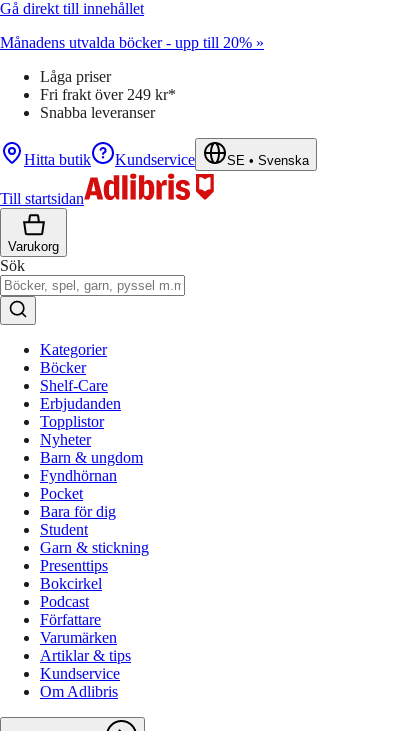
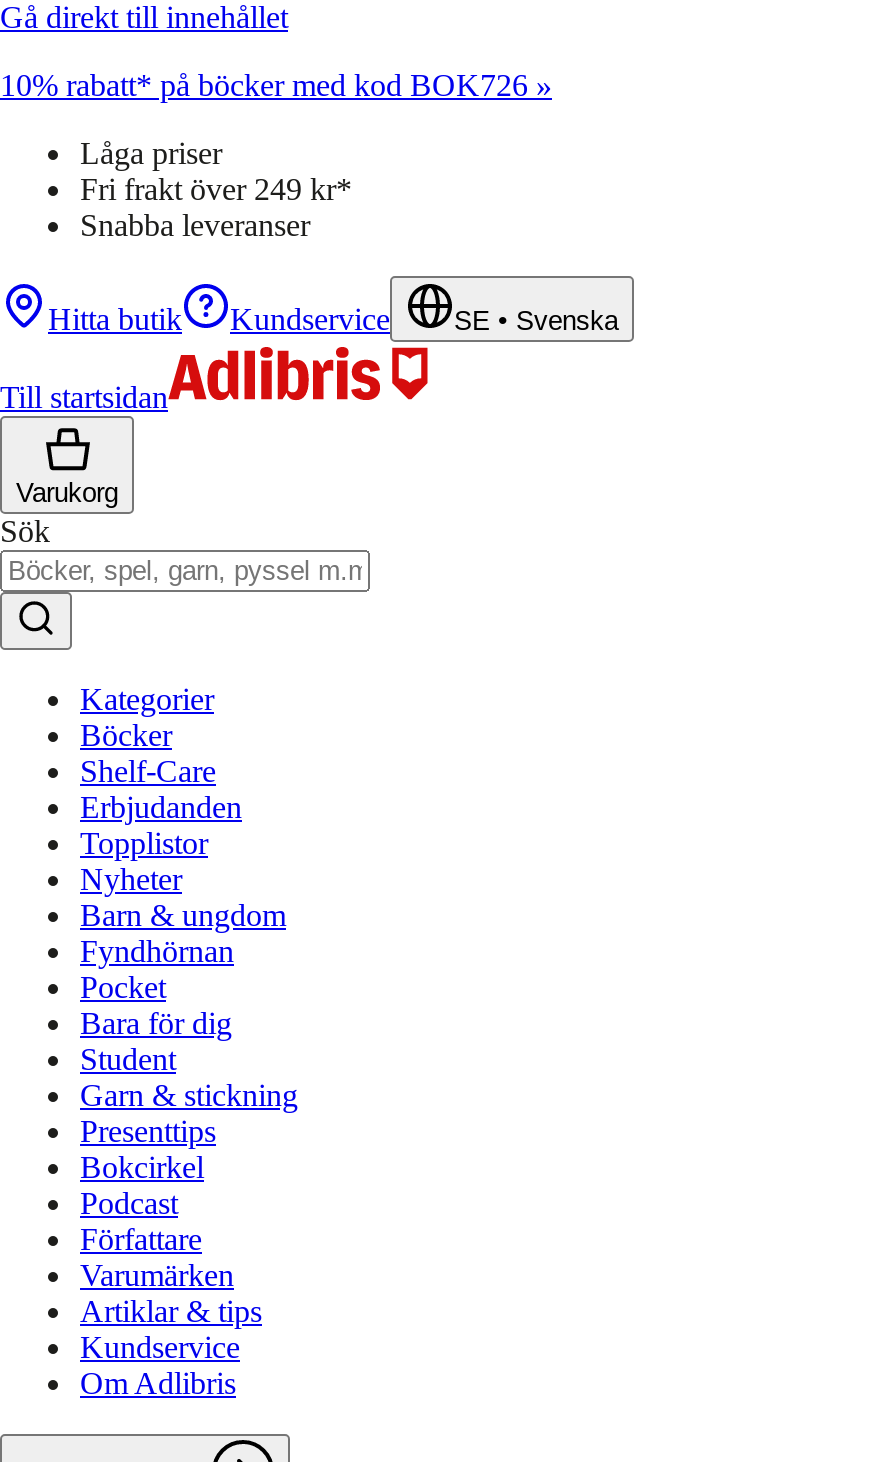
[0,34,264,51] Månadens utvalda böcker - upp till 20% » -> [0,68,552,102] 10% rabatt* på böcker med kod BOK726 »

